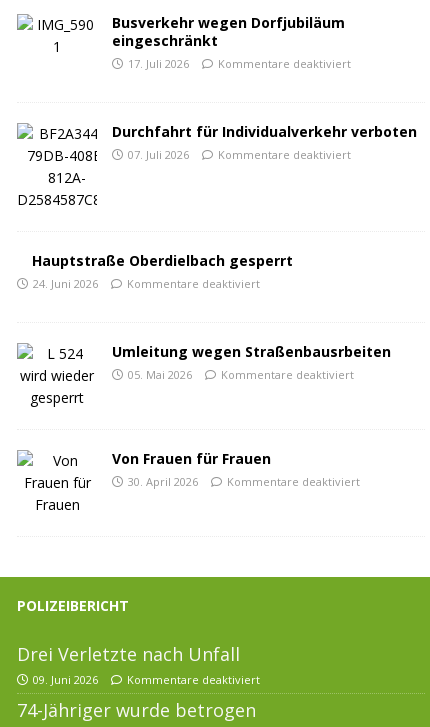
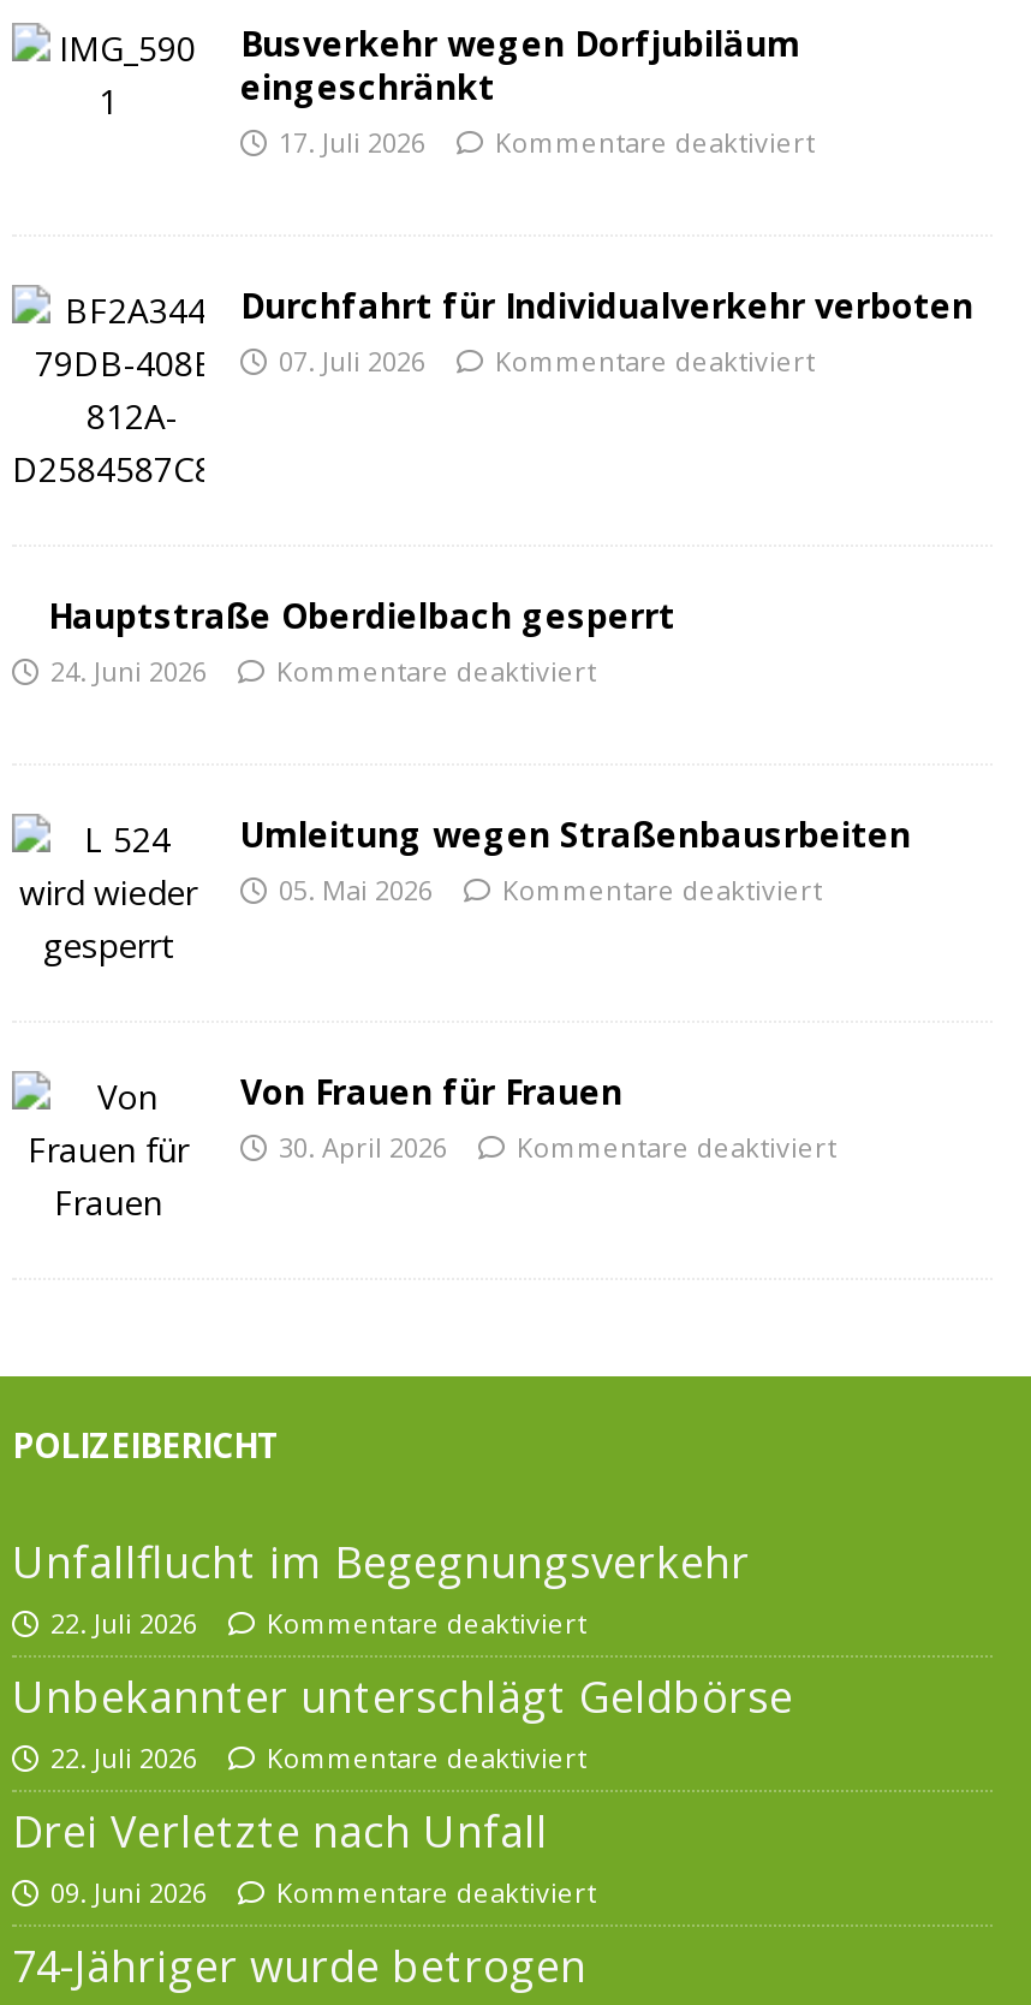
none -> [12,1532,793,1775] Unfallflucht im Begegnungsverkehr | 22. Juli 2026 | Kommentare deaktiviert | Unbekannter unterschlägt Geldbörse | 22. Juli 2026 | Kommentare deaktiviert

